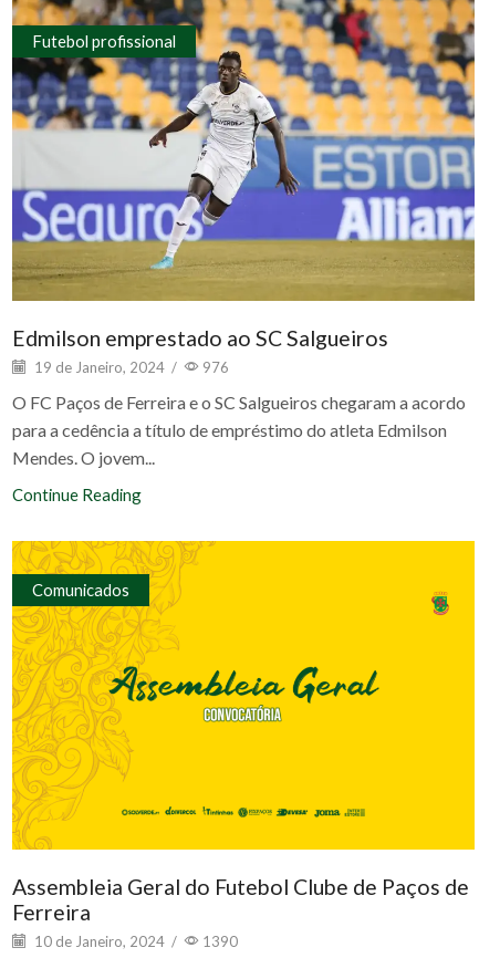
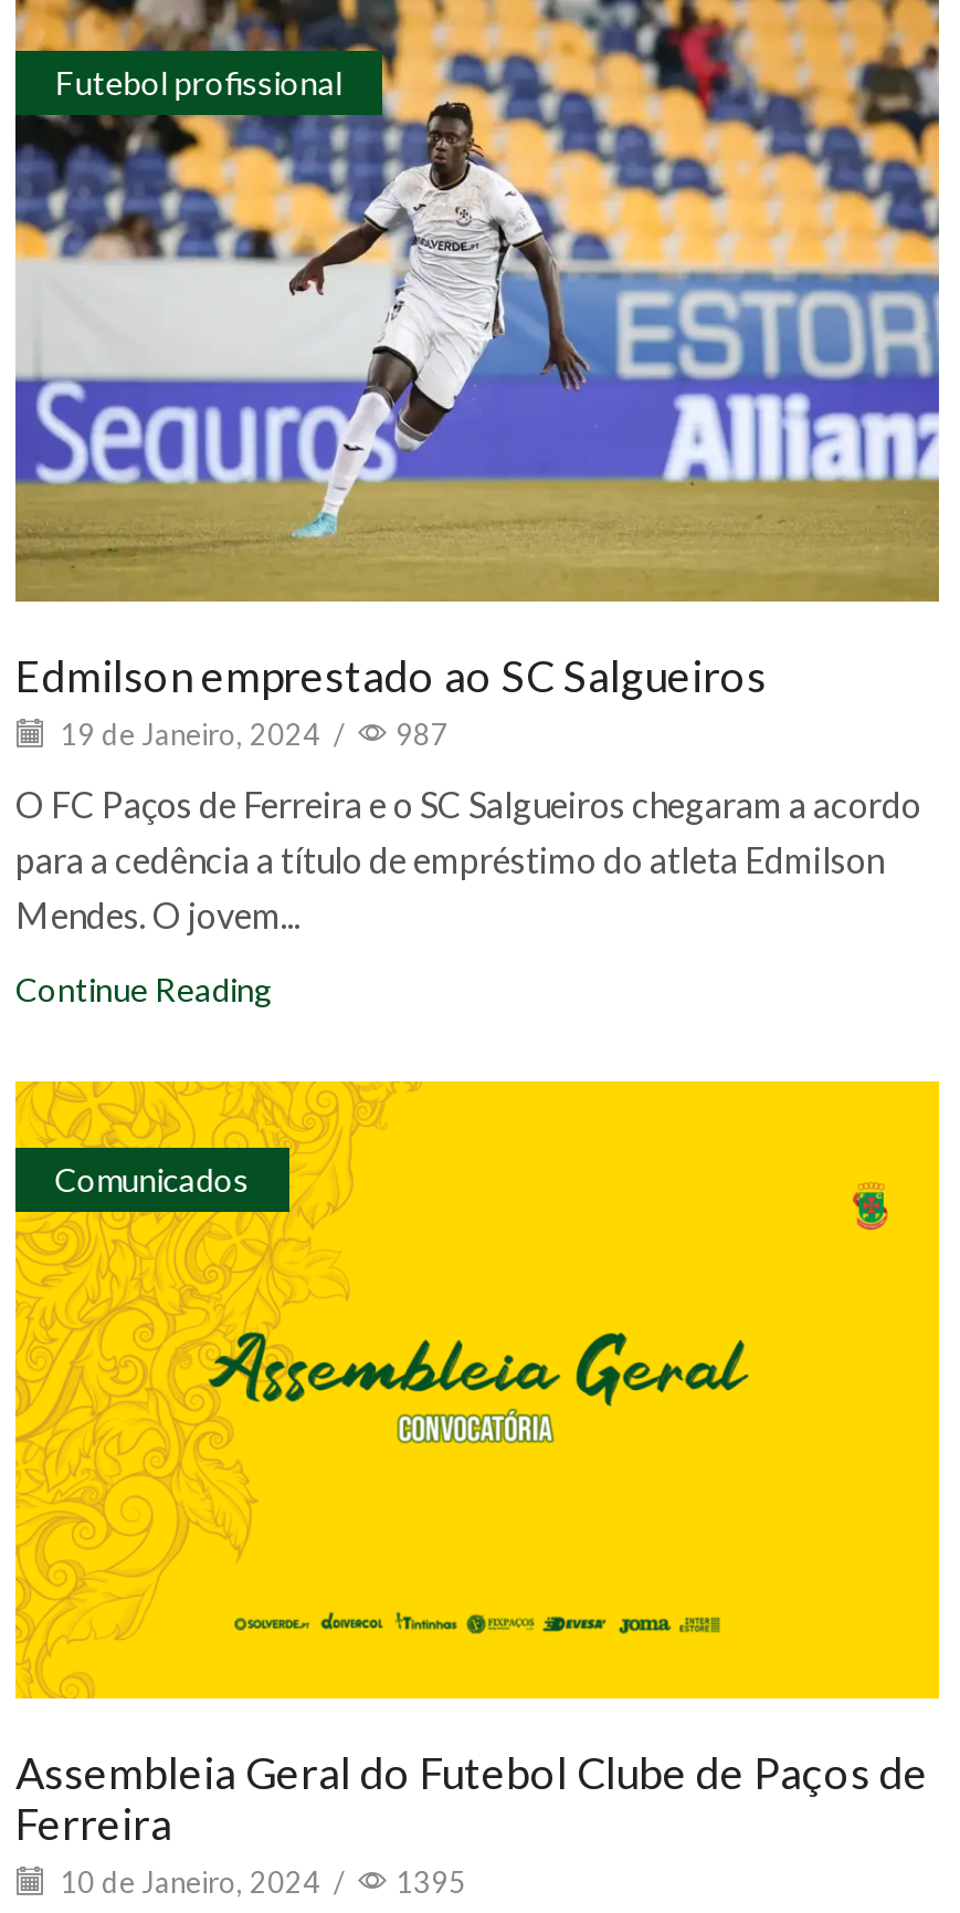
[31,358,229,376] 19 de Janeiro, 2024 / 976 -> [53,716,449,751] 19 de Janeiro, 2024 / 987
[31,932,238,950] 10 de Janeiro, 2024 / 1390 -> [53,1863,466,1899] 10 de Janeiro, 2024 / 1395

